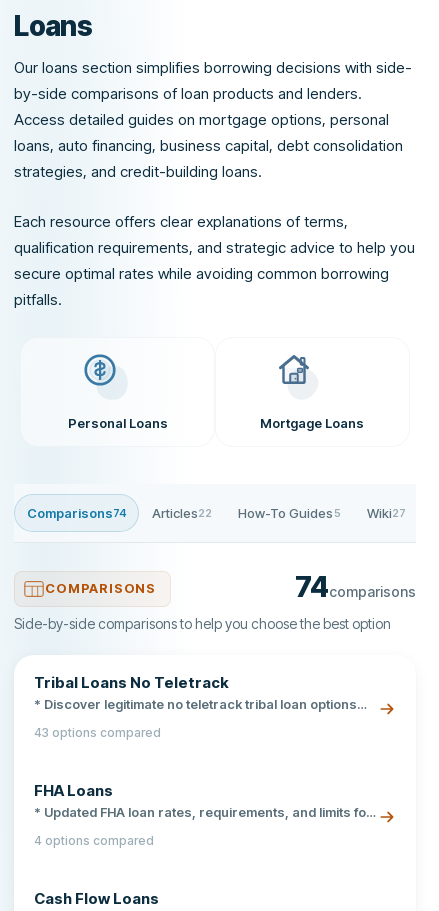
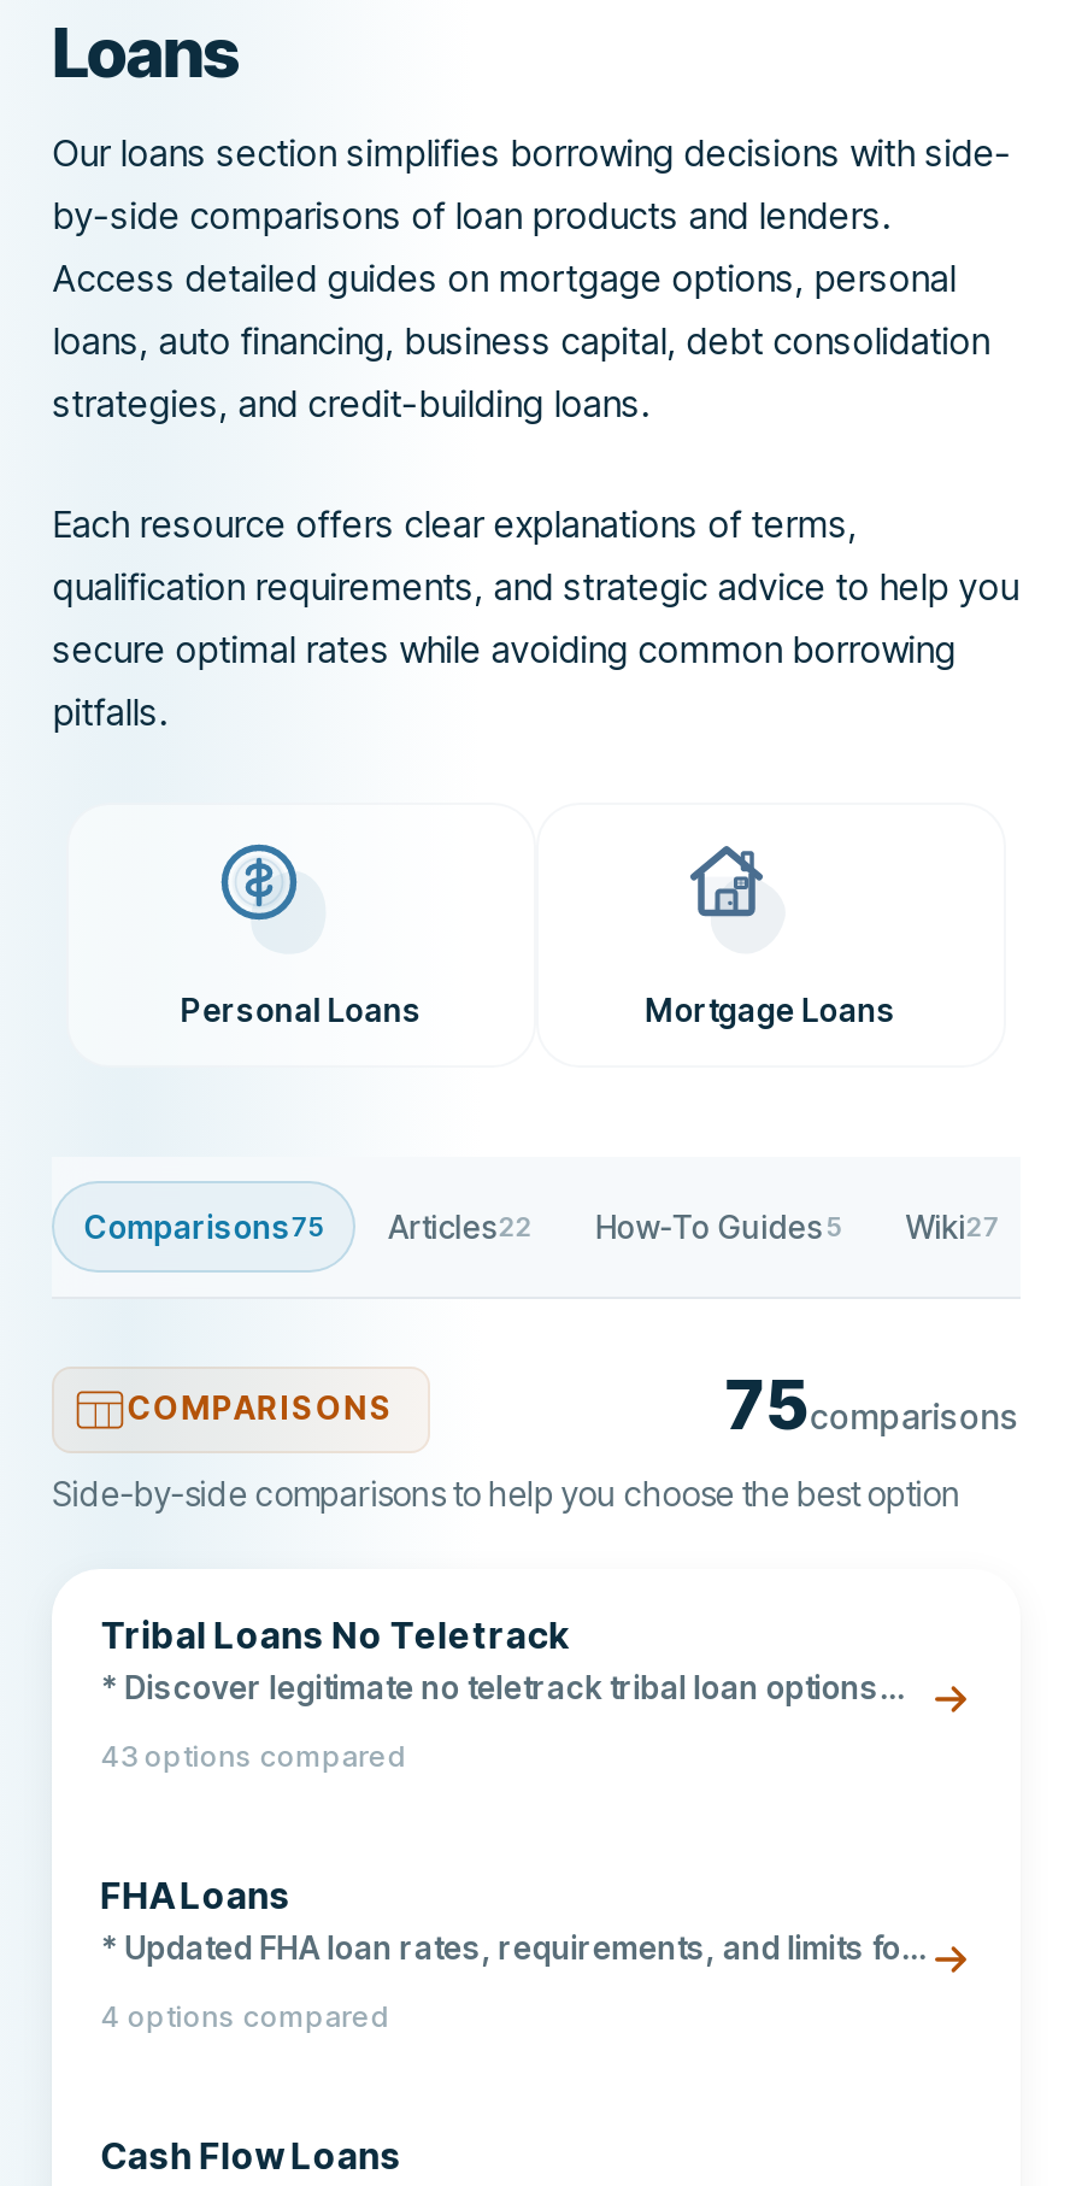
[27,505,126,521] Comparisons74 -> [84,1207,325,1246] Comparisons75
[295,570,416,604] 74comparisons -> [726,1365,1020,1447] 75comparisons

